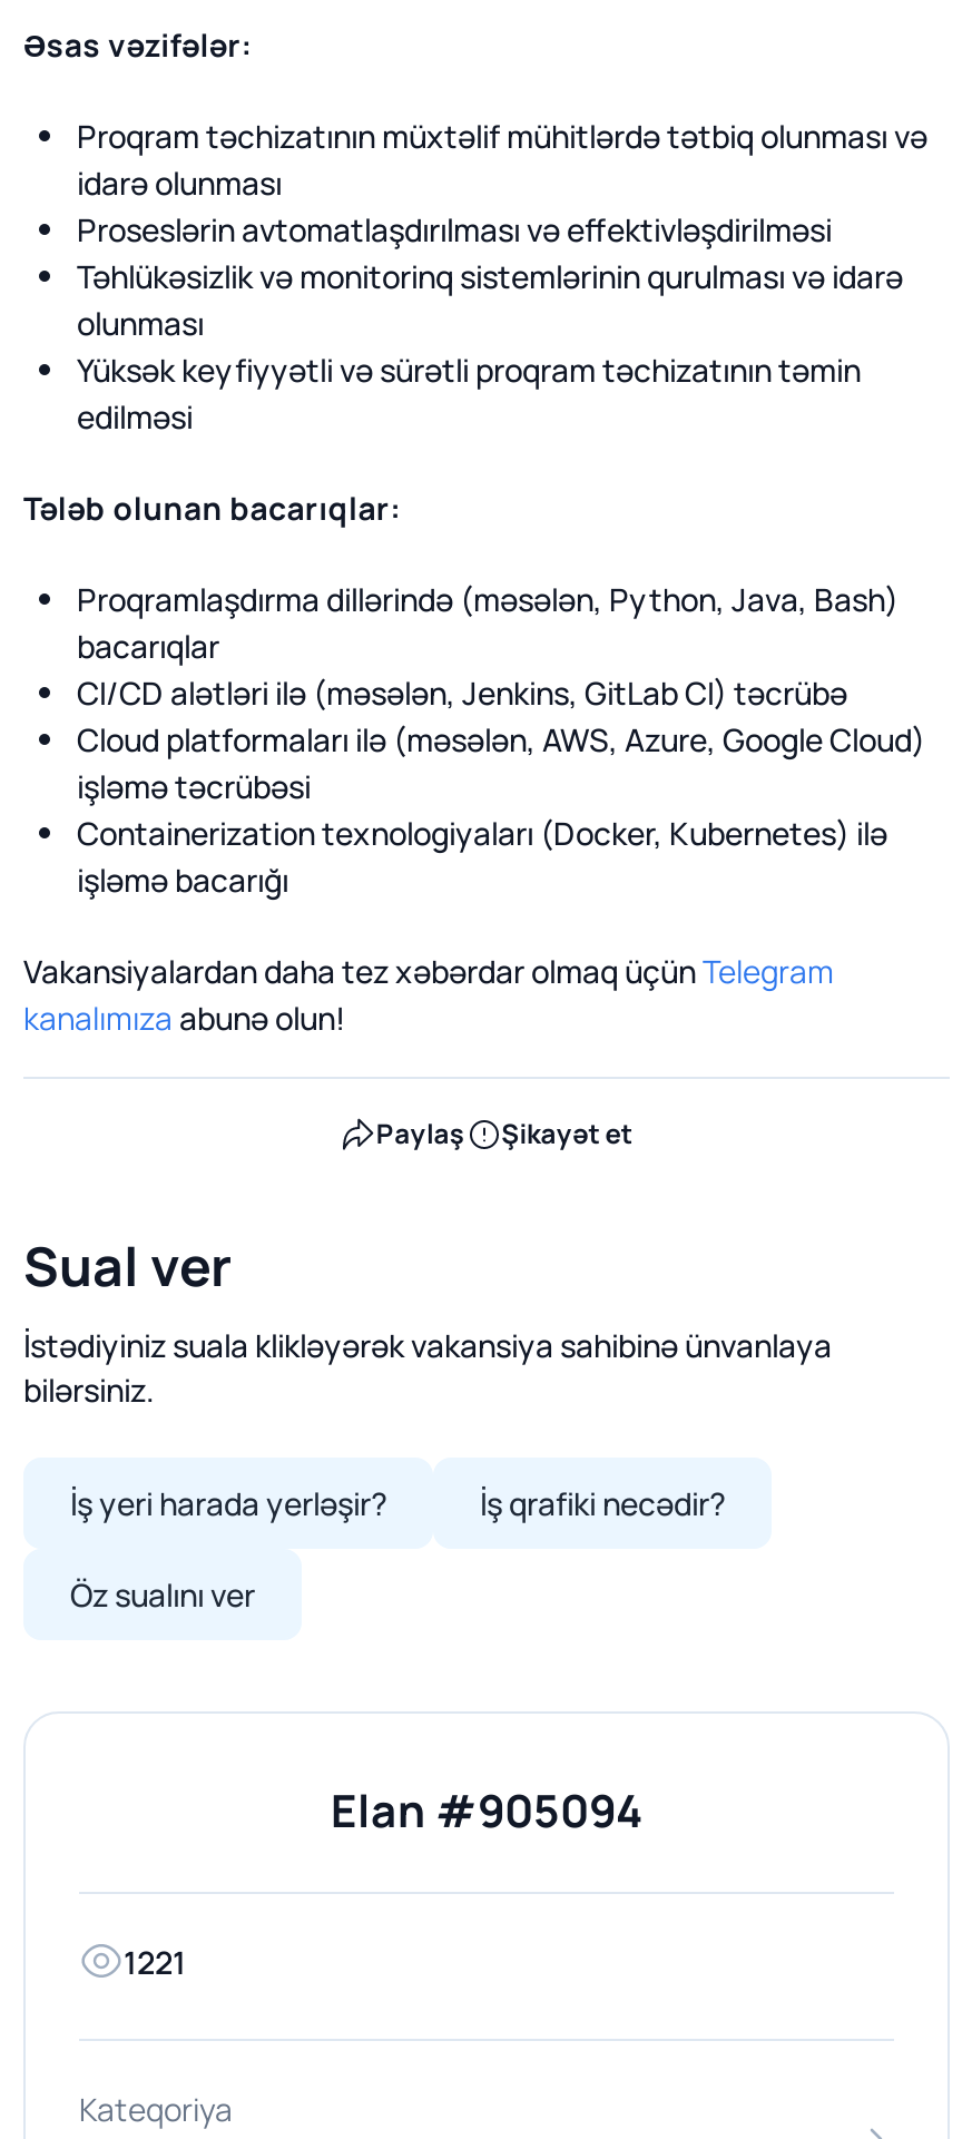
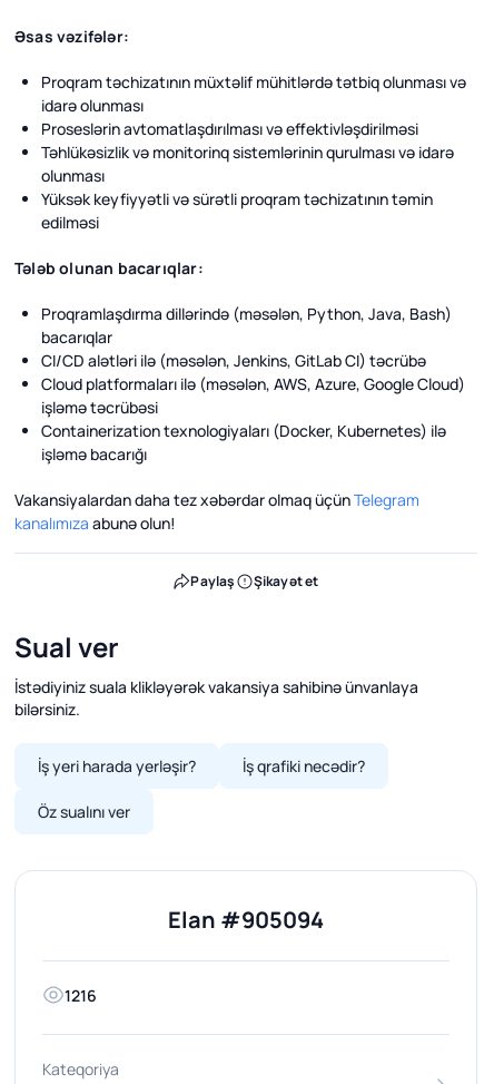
[124,1940,186,1982] 1221 -> [65,984,97,1005] 1216

